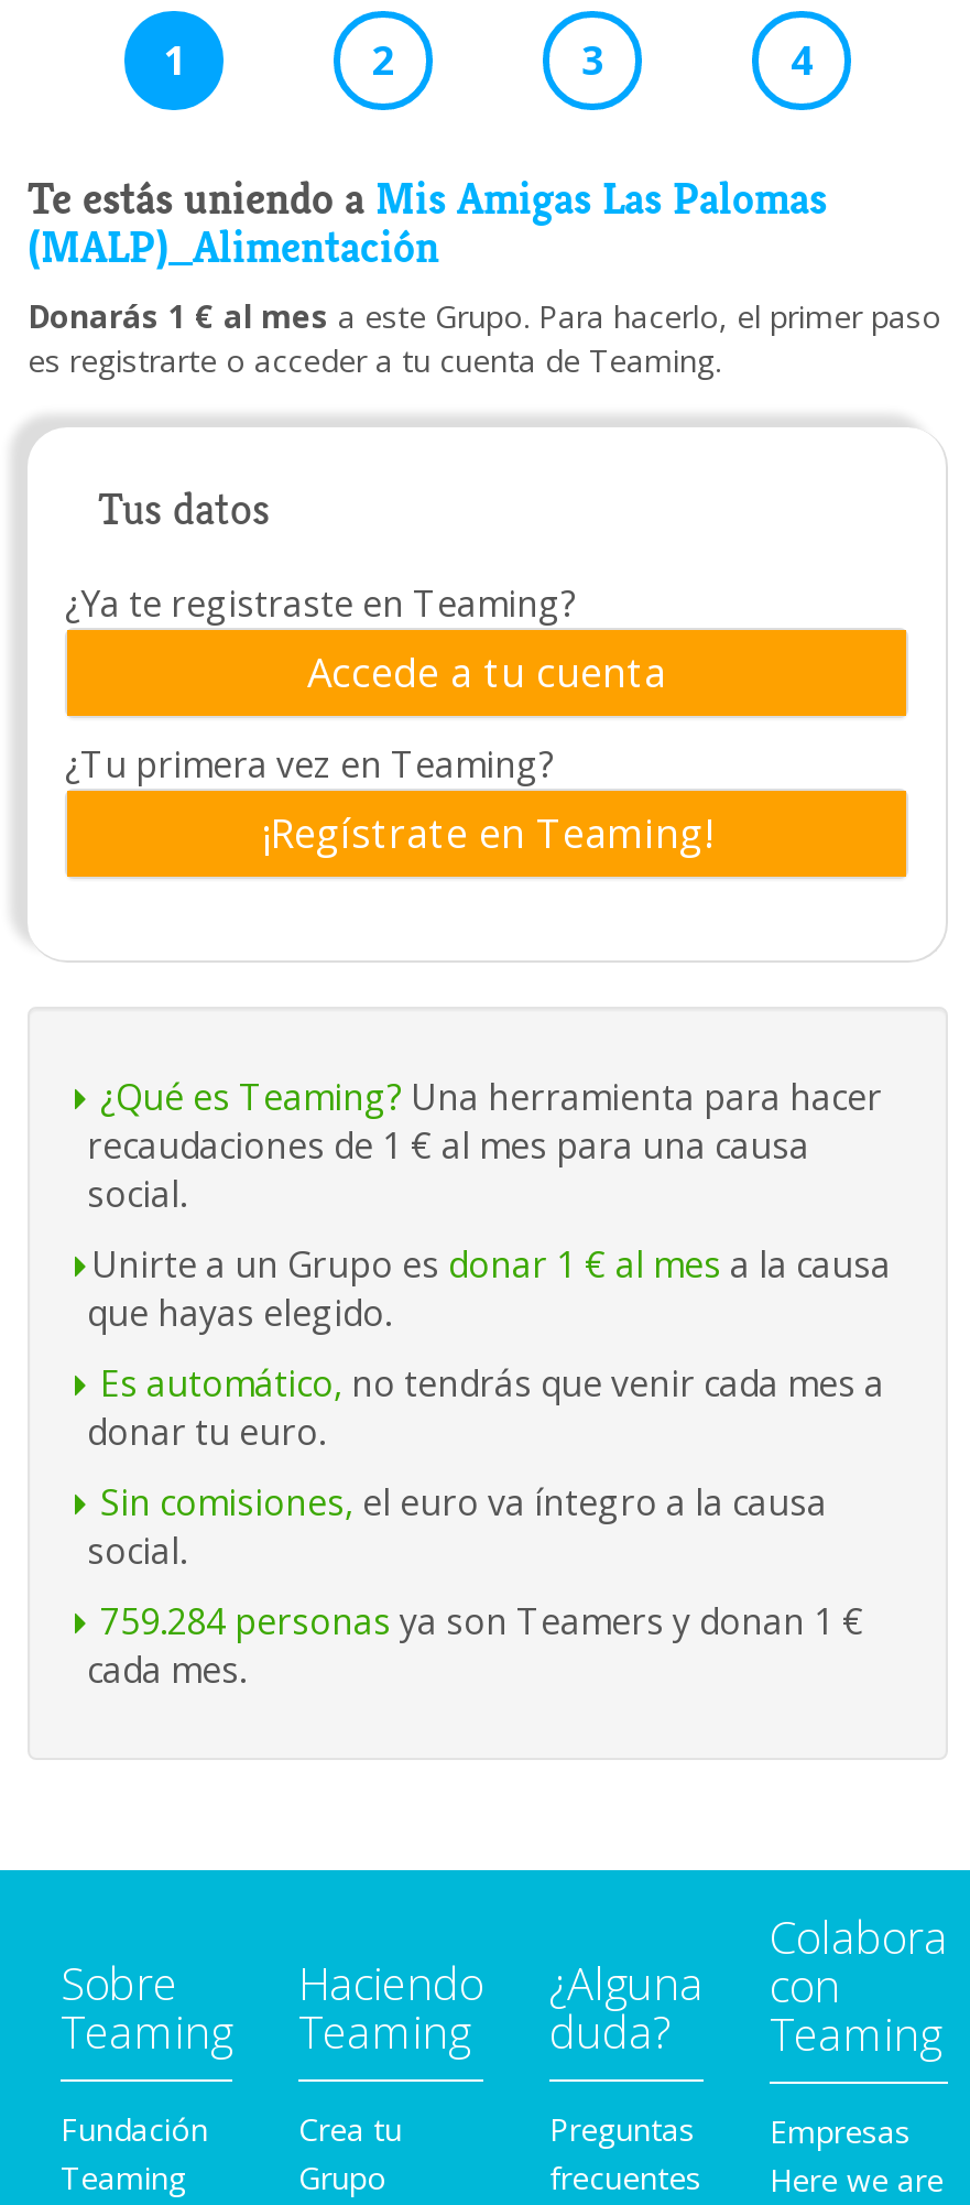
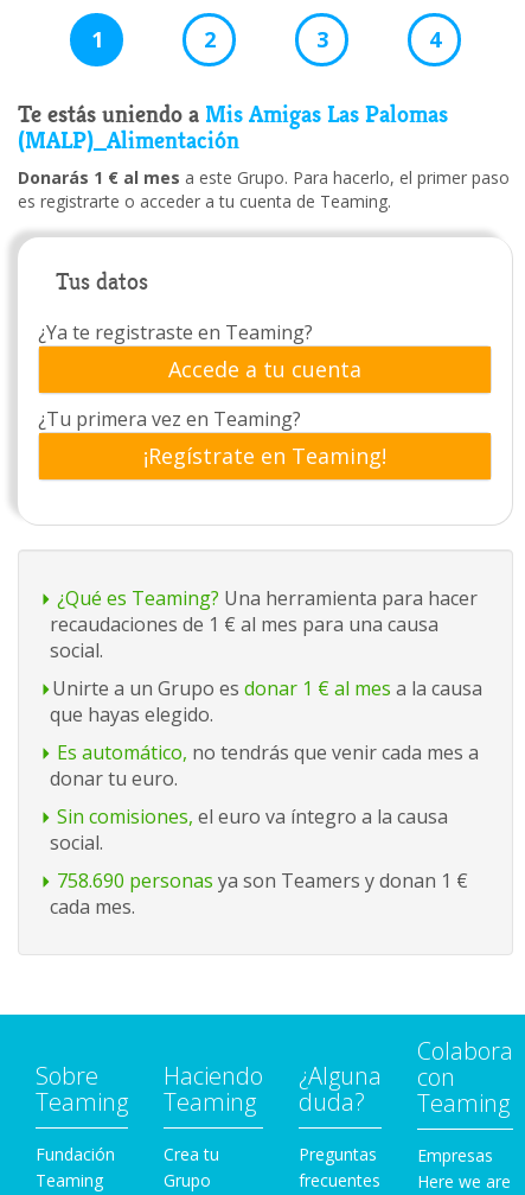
[91,1597,864,1645] 759.284 personas ya son Teamers y donan 1 € -> [52,867,468,894] 758.690 personas ya son Teamers y donan 1 €

